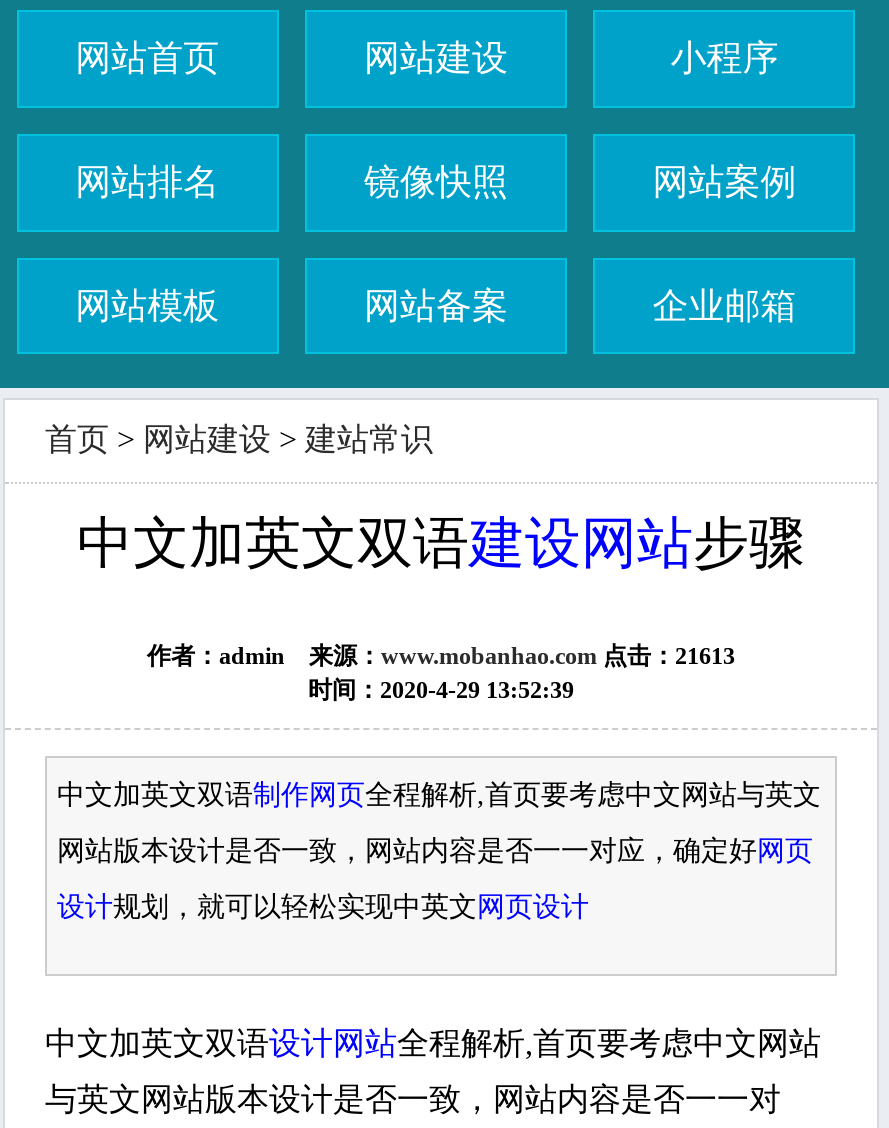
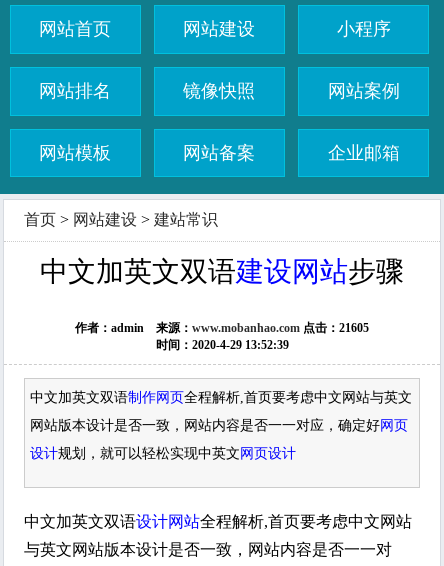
[147,642,735,670] 作者：admin 来源：www.mobanhao.com点击：21613 -> [75,321,369,335] 作者：admin 来源：www.mobanhao.com点击：21605

